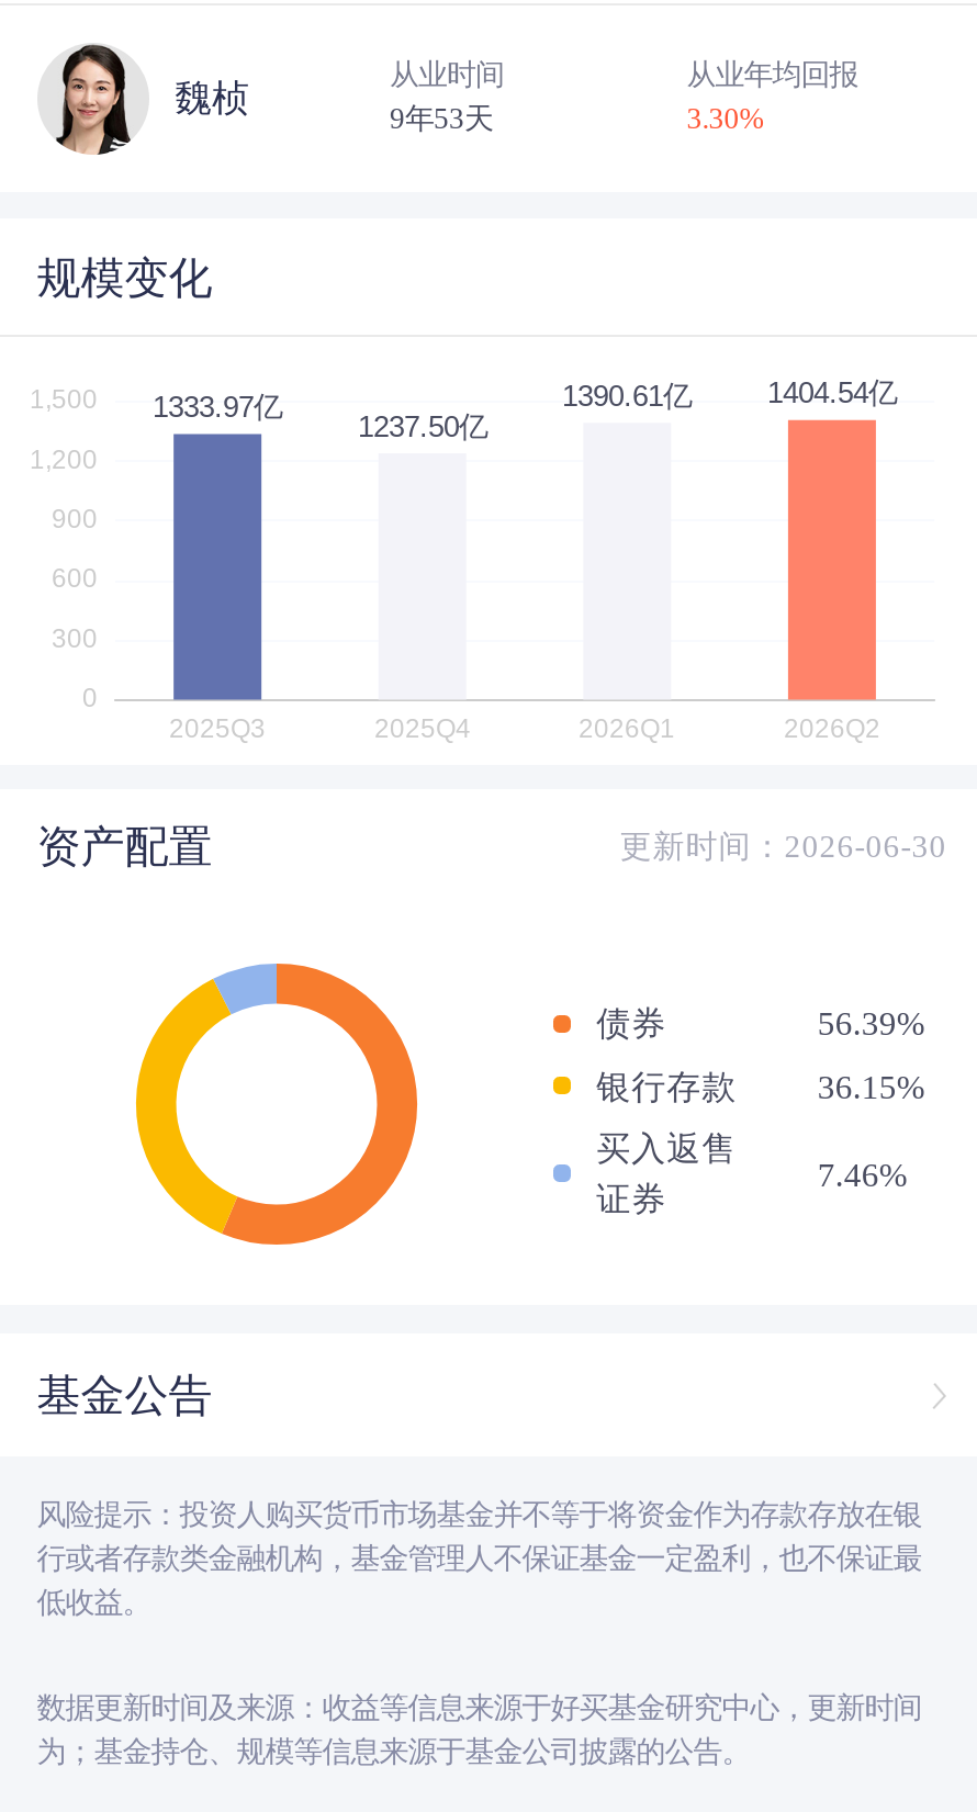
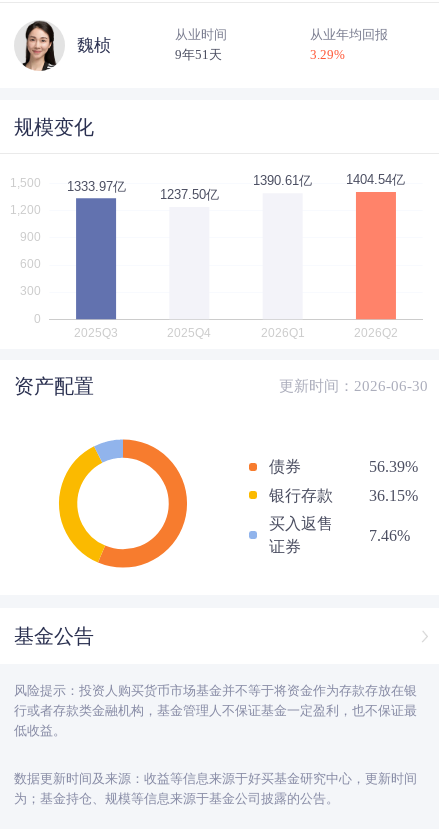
[390,102,493,135] 9年53天 -> [174,47,221,62] 9年51天
[687,102,764,135] 3.30% -> [310,47,345,62] 3.29%

